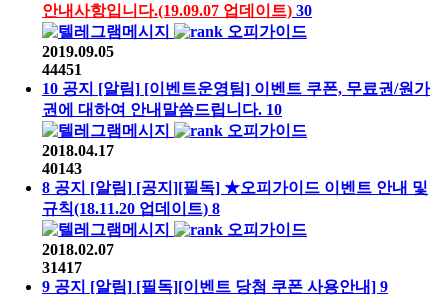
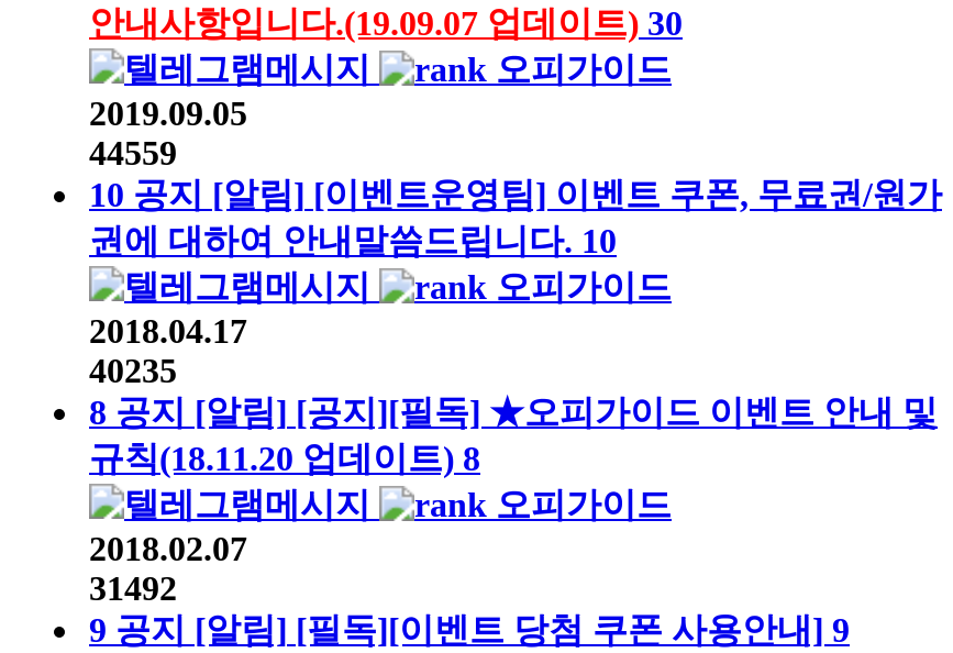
[42,61,82,78] 44451 -> [89,134,177,171] 44559
[42,160,82,177] 40143 -> [89,351,177,389] 40235
[42,259,82,276] 31417 -> [89,569,177,606] 31492

